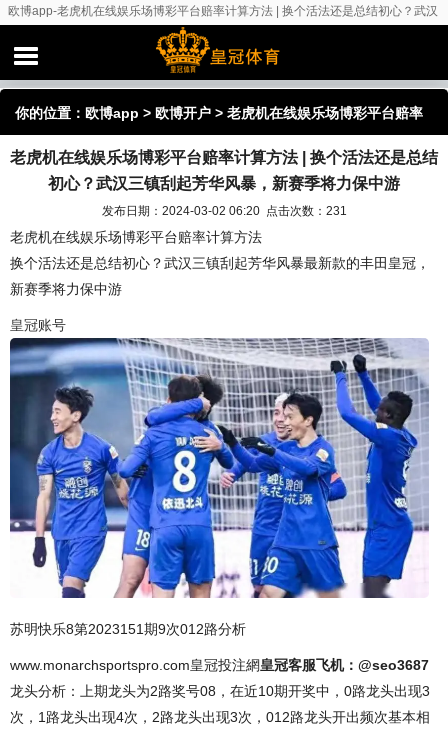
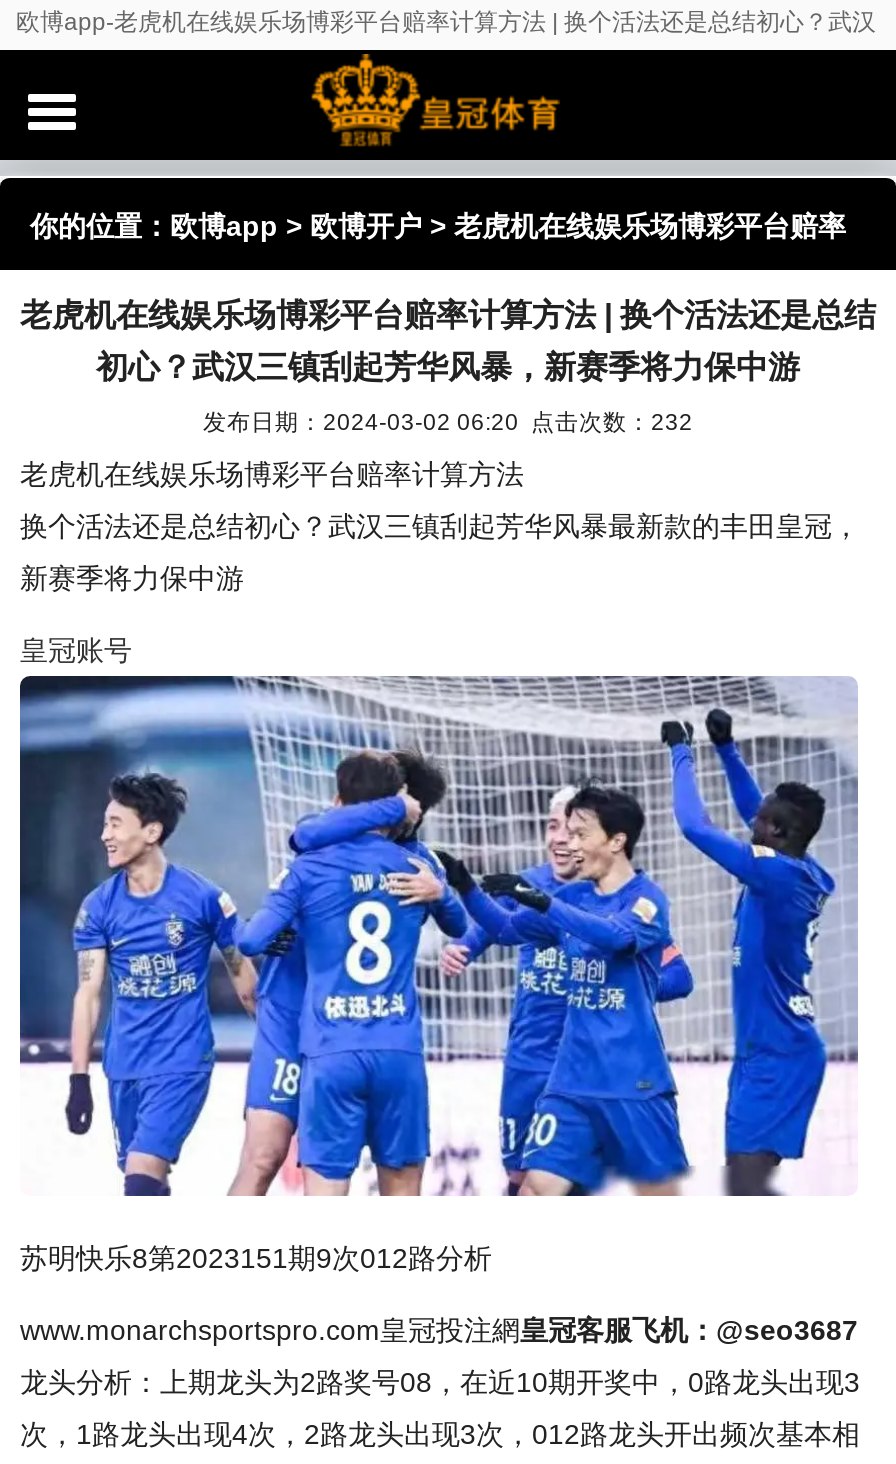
[101,204,346,217] 发布日期：2024-03-02 06:20 点击次数：231 -> [203,408,693,434] 发布日期：2024-03-02 06:20 点击次数：232

